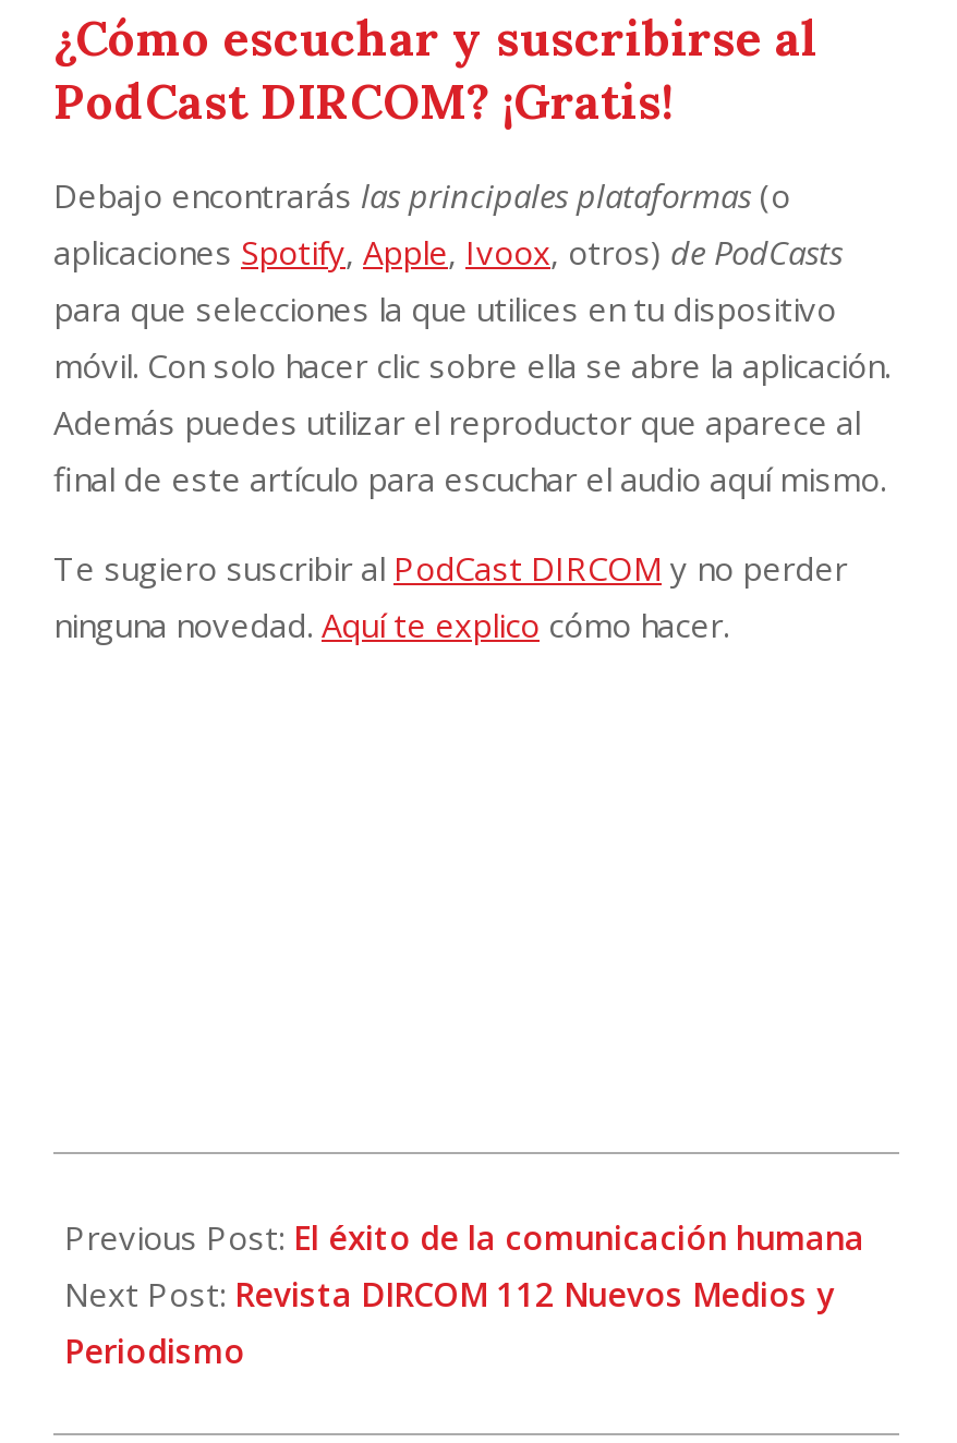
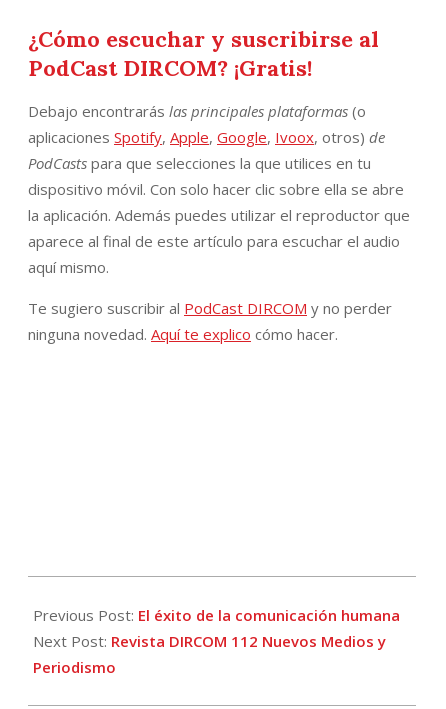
[53,231,891,502] aplicaciones Spotify, Apple, Ivoox, otros) de PodCasts | para que selecciones la que utilices en tu dispositivo | móvil. Con solo hacer clic sobre ella se abre la aplicación. | Además puedes utilizar el reproductor que aparece al | final de este artículo para escuchar el audio aquí mismo. -> [28,127,410,277] aplicaciones Spotify, Apple, Google, Ivoox, otros) de | PodCasts para que selecciones la que utilices en tu | dispositivo móvil. Con solo hacer clic sobre ella se abre | la aplicación. Además puedes utilizar el reproductor que | aparece al final de este artículo para escuchar el audio | aquí mismo.

